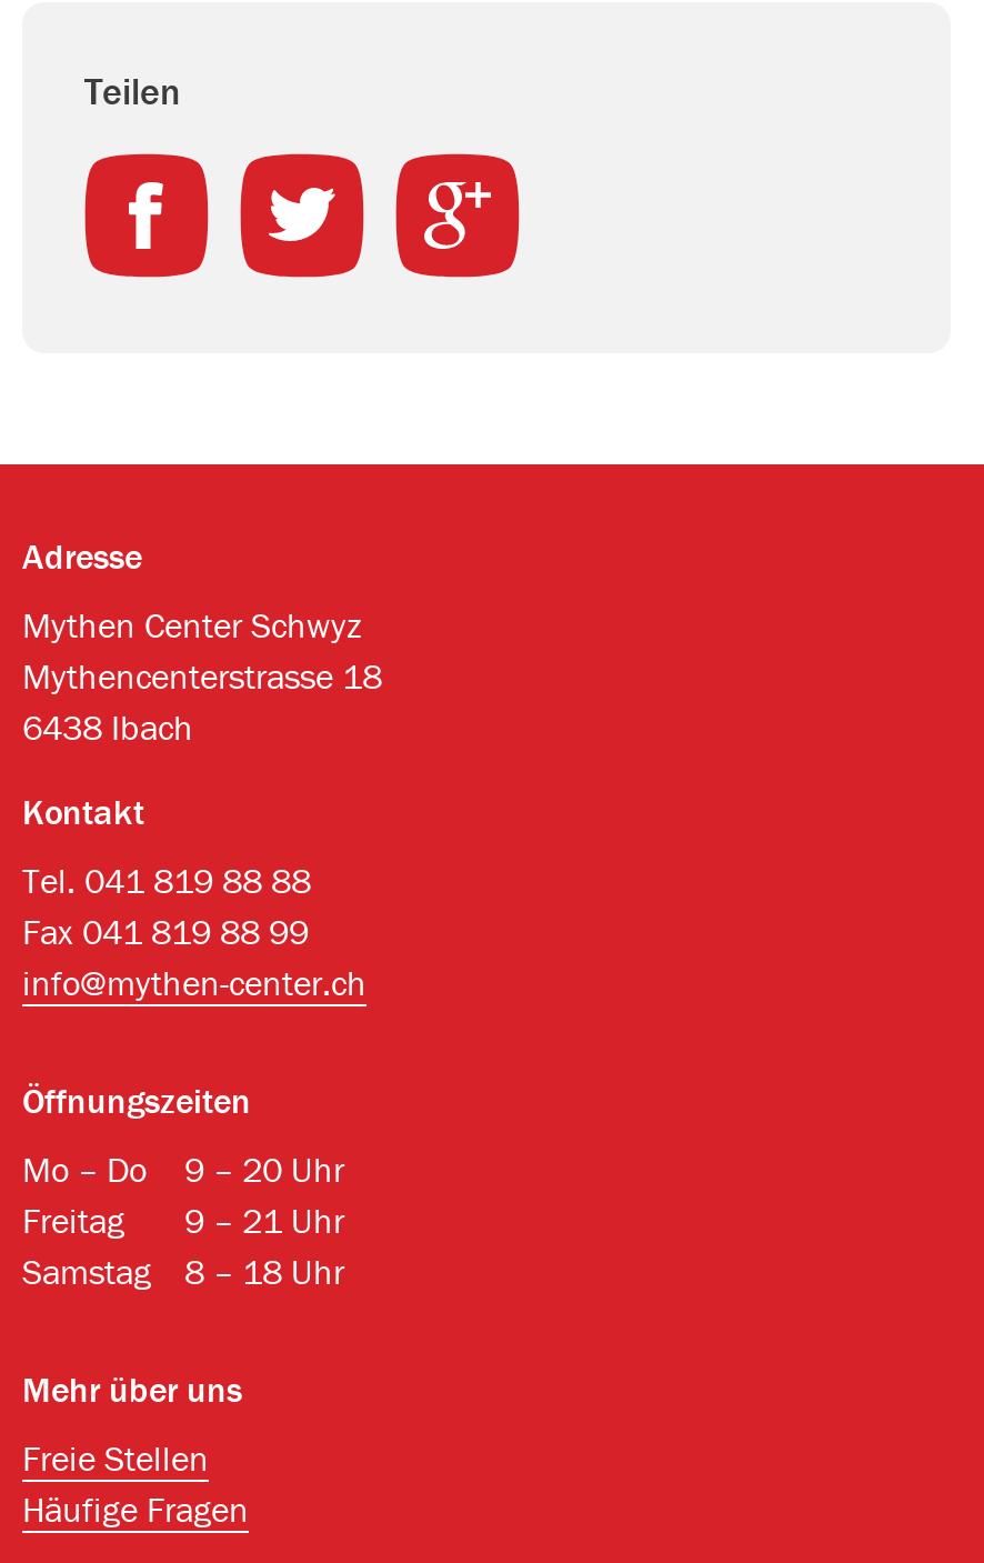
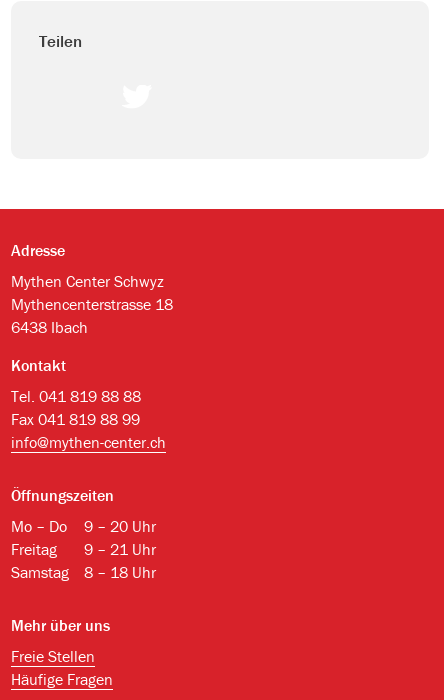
[82,151,211,280] [image] -> none
[238,151,367,280] [image] -> none
[393,151,522,280] [image] -> none

